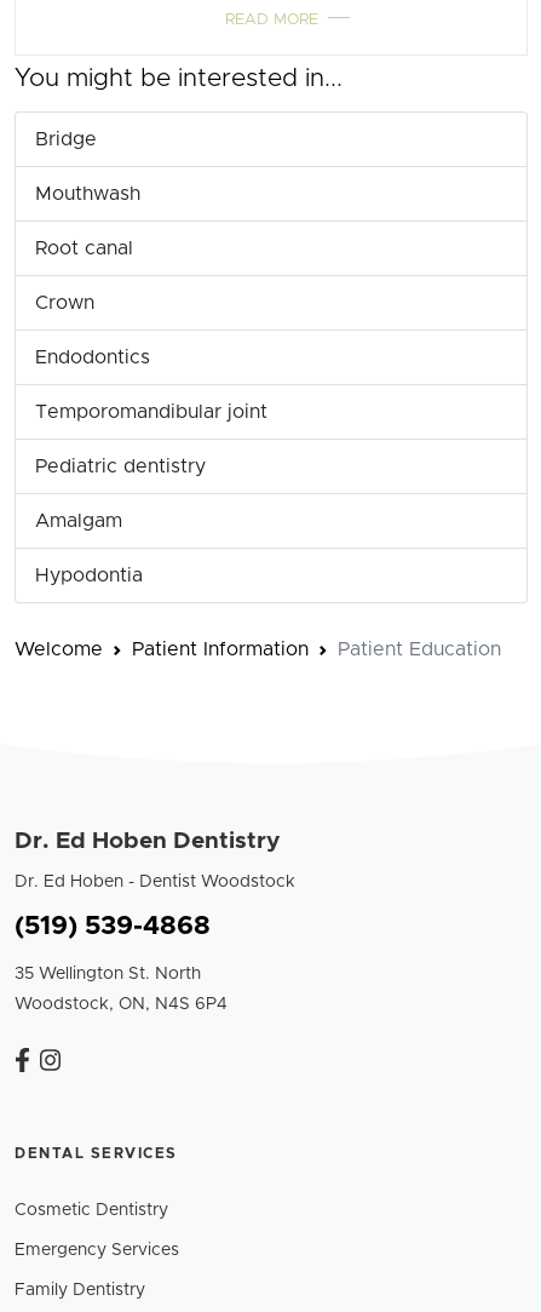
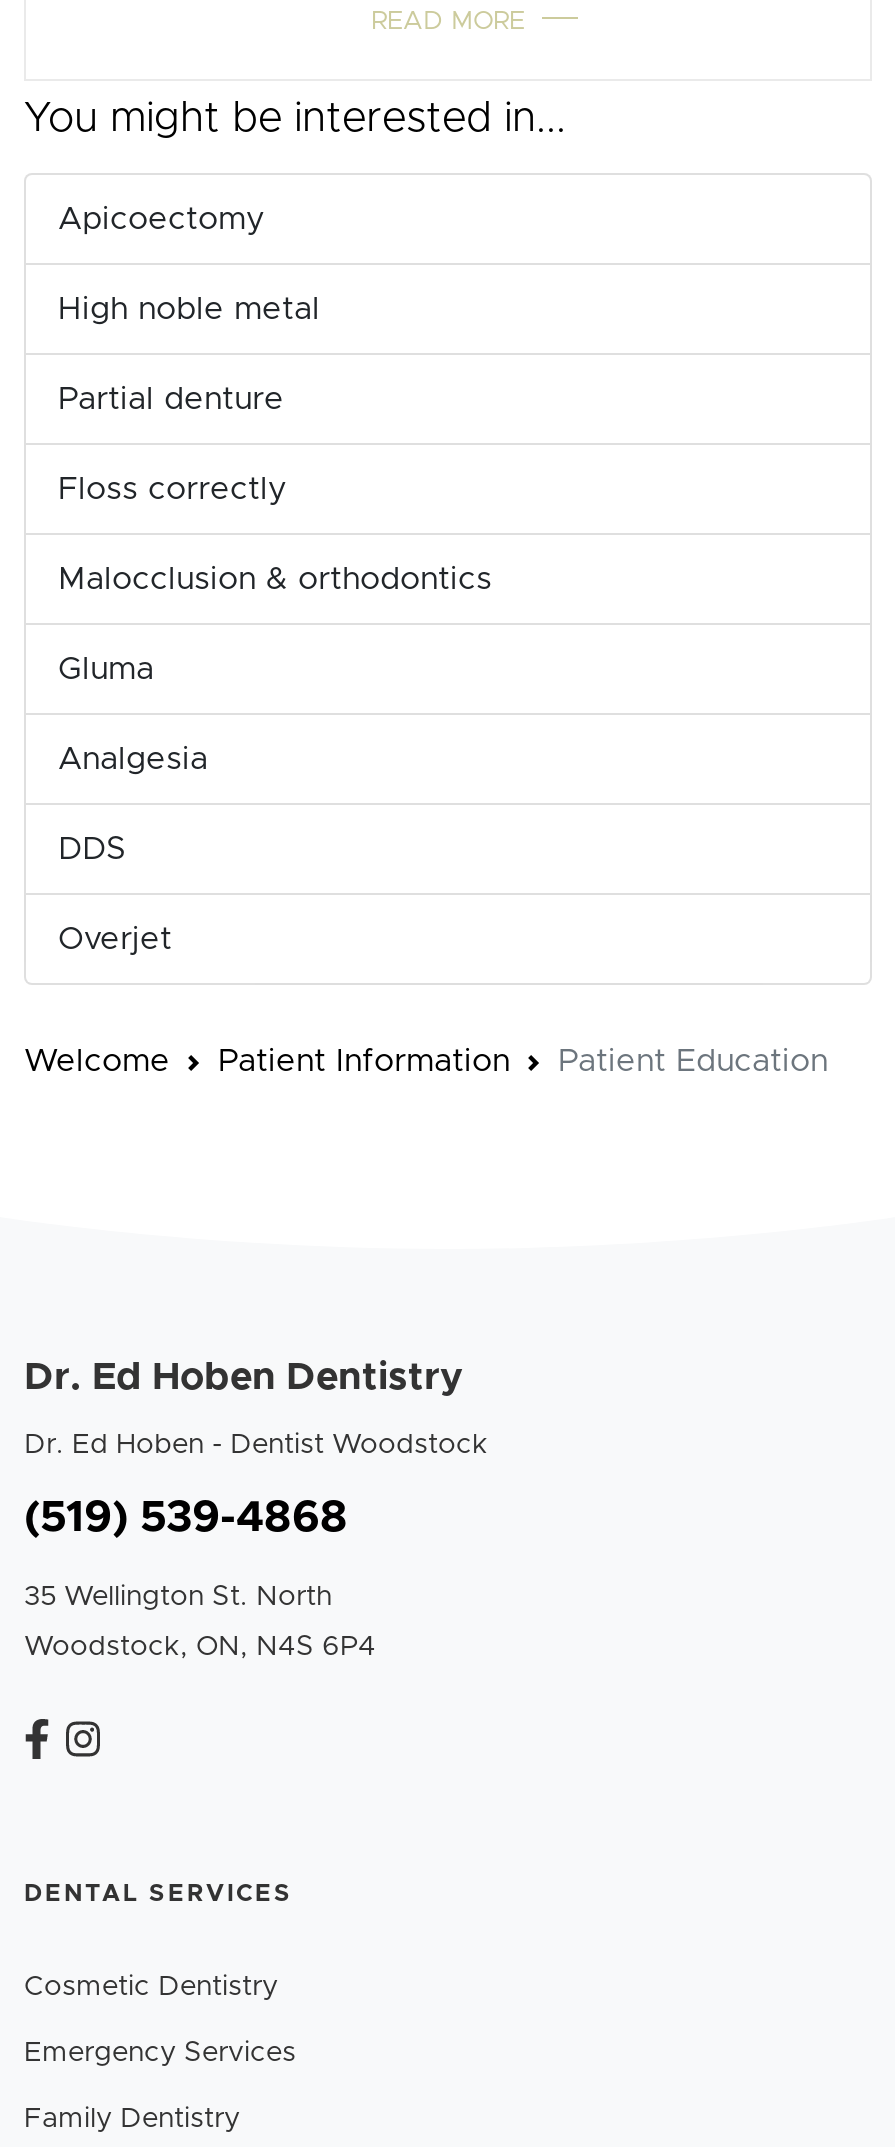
[35,130,97,149] Bridge -> [58,204,264,236] Apicoectomy
[35,185,140,204] Mouthwash -> [58,294,320,326] High noble metal
[35,239,133,259] Root canal -> [58,384,284,416] Partial denture
[35,294,94,313] Crown -> [58,474,286,506] Floss correctly
[35,348,150,368] Endodontics -> [58,564,492,596] Malocclusion & orthodontics
[35,403,267,422] Temporomandibular joint -> [58,654,154,686] Gluma
[35,457,206,477] Pediatric dentistry -> [58,744,208,776] Analgesia
[35,512,122,531] Amalgam -> [58,834,126,866] DDS
[35,566,143,586] Hypodontia -> [58,924,172,956] Overjet

